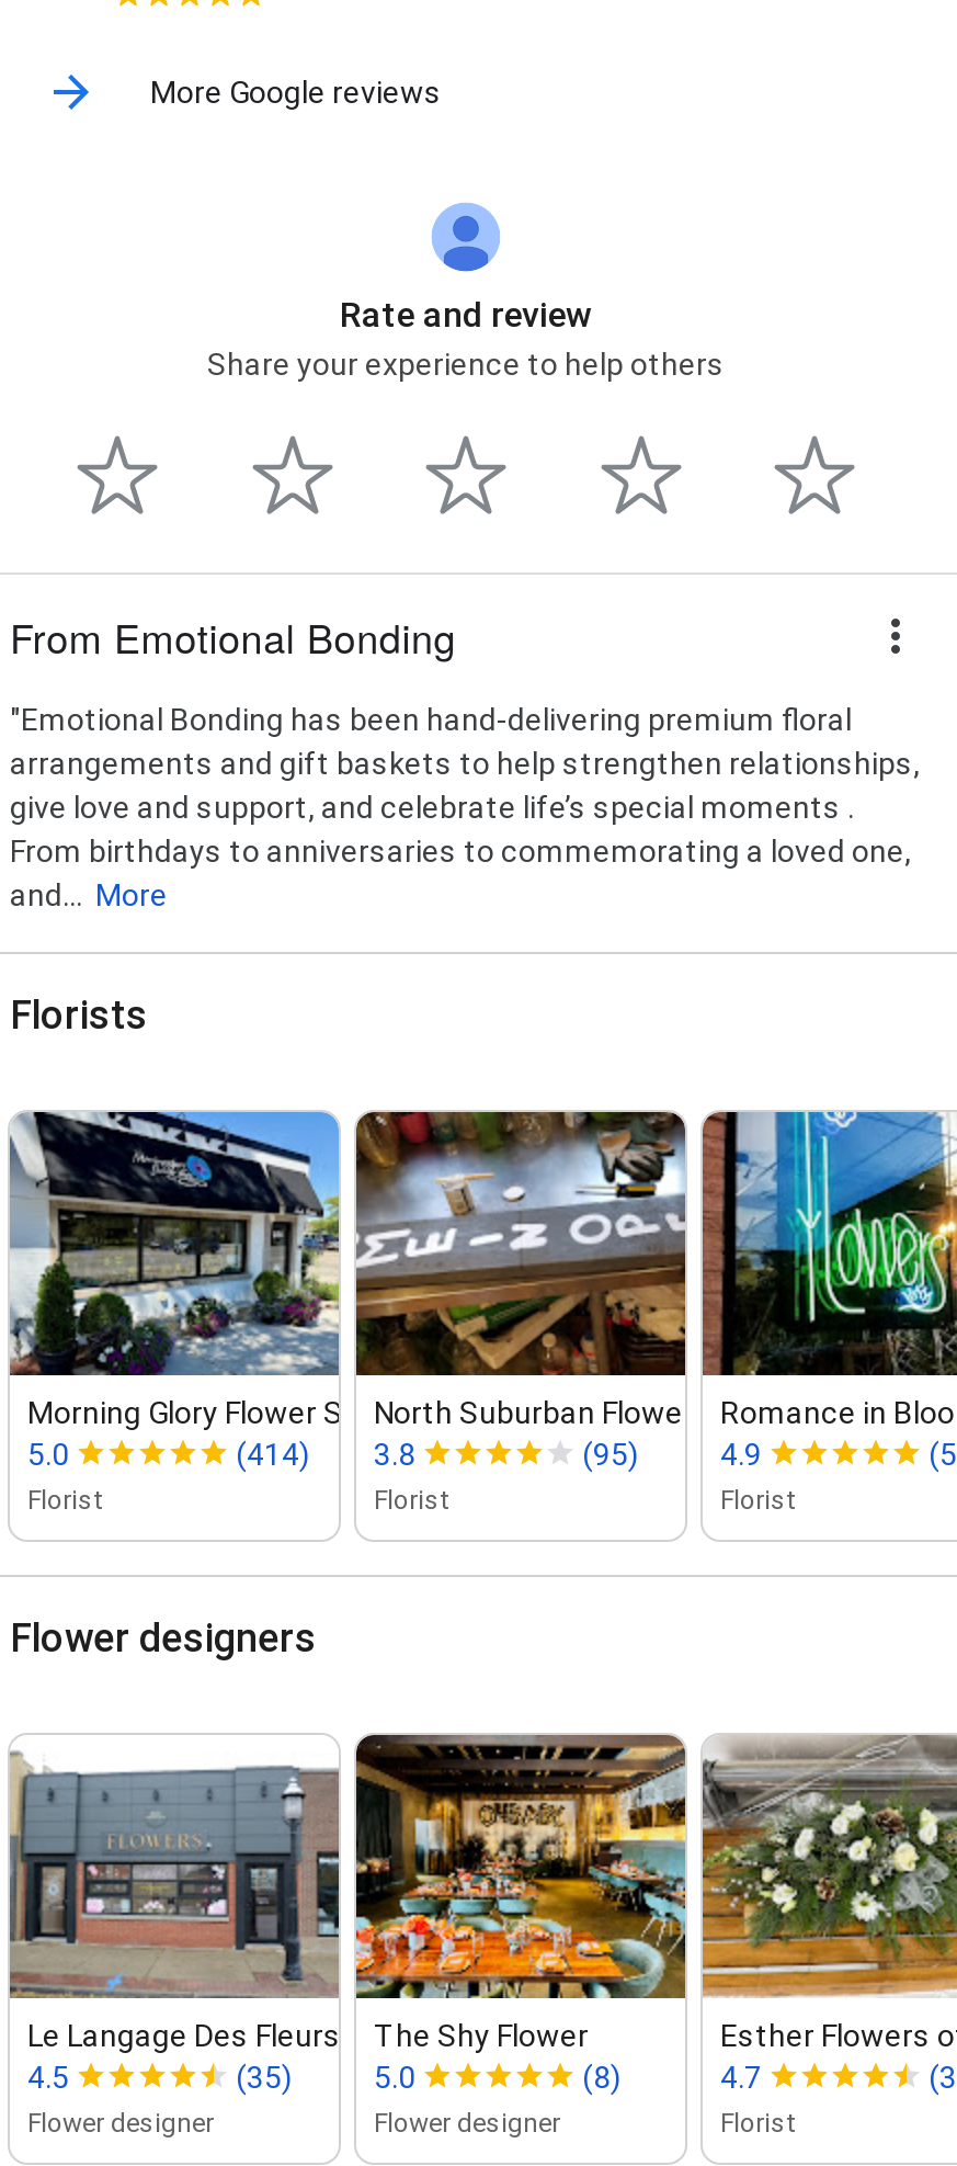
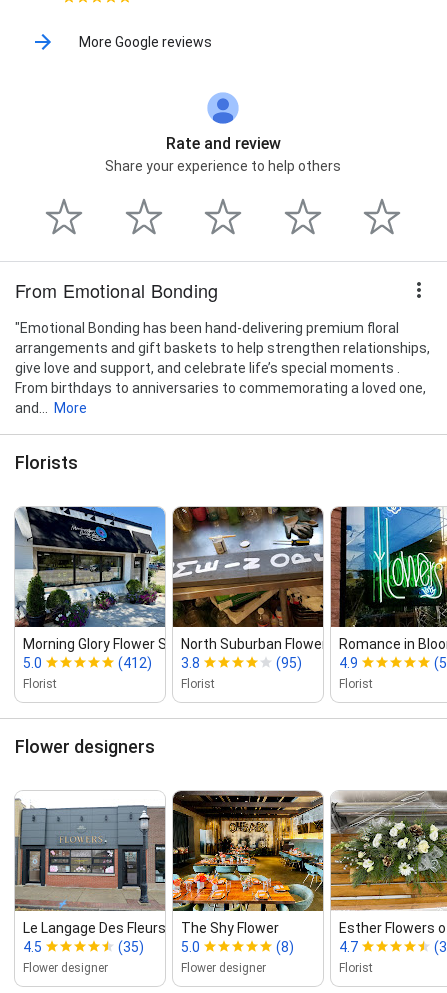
[236,1436,415,1471] (414) 3.8 -> [118,655,200,671] (412) 3.8

